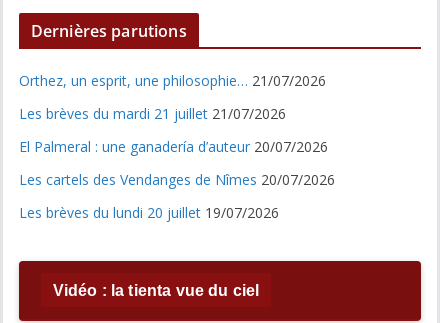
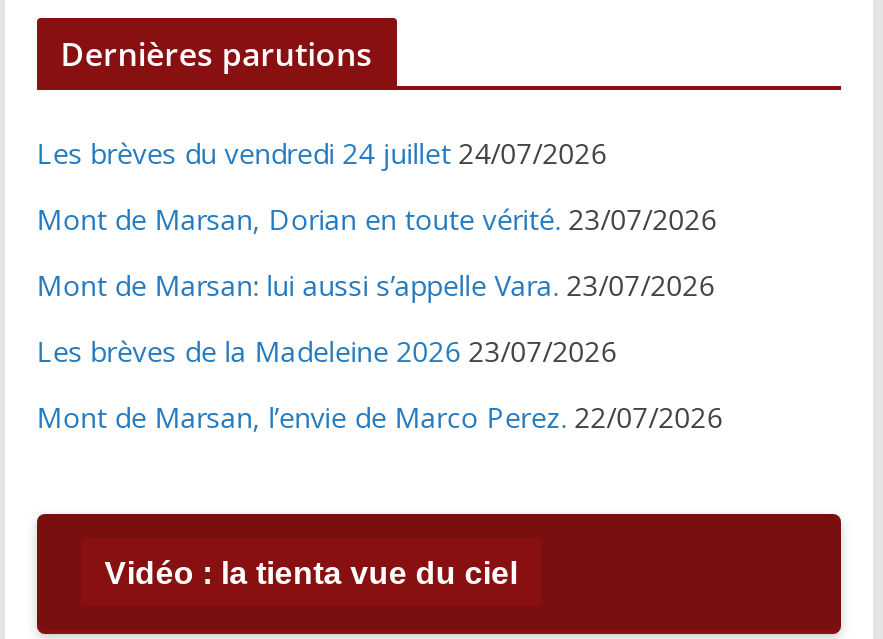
[19,71,326,90] Orthez, un esprit, une philosophie… 21/07/2026 -> [36,134,606,172] Les brèves du vendredi 24 juillet 24/07/2026
[19,104,286,123] Les brèves du mardi 21 juillet 21/07/2026 -> [36,200,716,238] Mont de Marsan, Dorian en toute vérité. 23/07/2026
[19,137,328,156] El Palmeral : une ganadería d’auteur 20/07/2026 -> [36,266,714,304] Mont de Marsan: lui aussi s’appelle Vara. 23/07/2026
[19,170,335,189] Les cartels des Vendanges de Nîmes 20/07/2026 -> [36,332,616,370] Les brèves de la Madeleine 2026 23/07/2026
[19,203,279,222] Les brèves du lundi 20 juillet 19/07/2026 -> [36,398,722,436] Mont de Marsan, l’envie de Marco Perez. 22/07/2026

